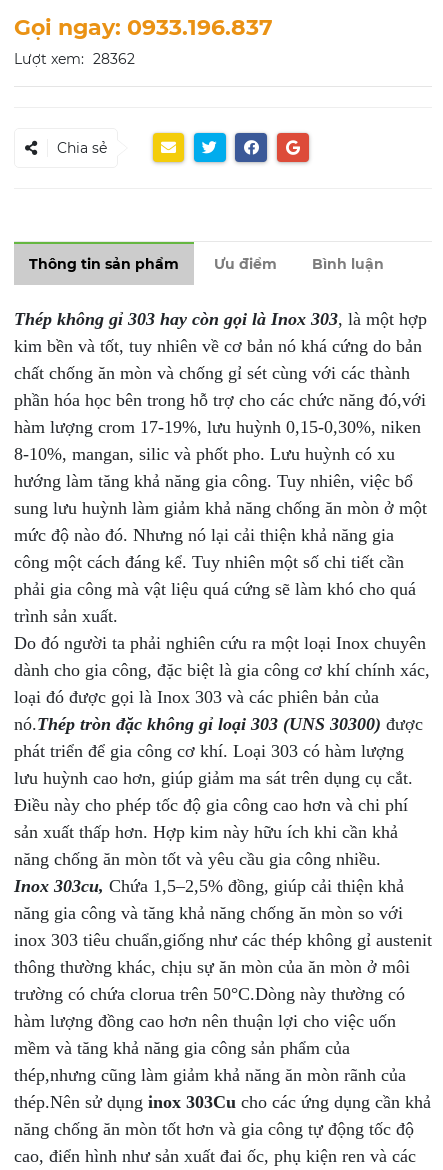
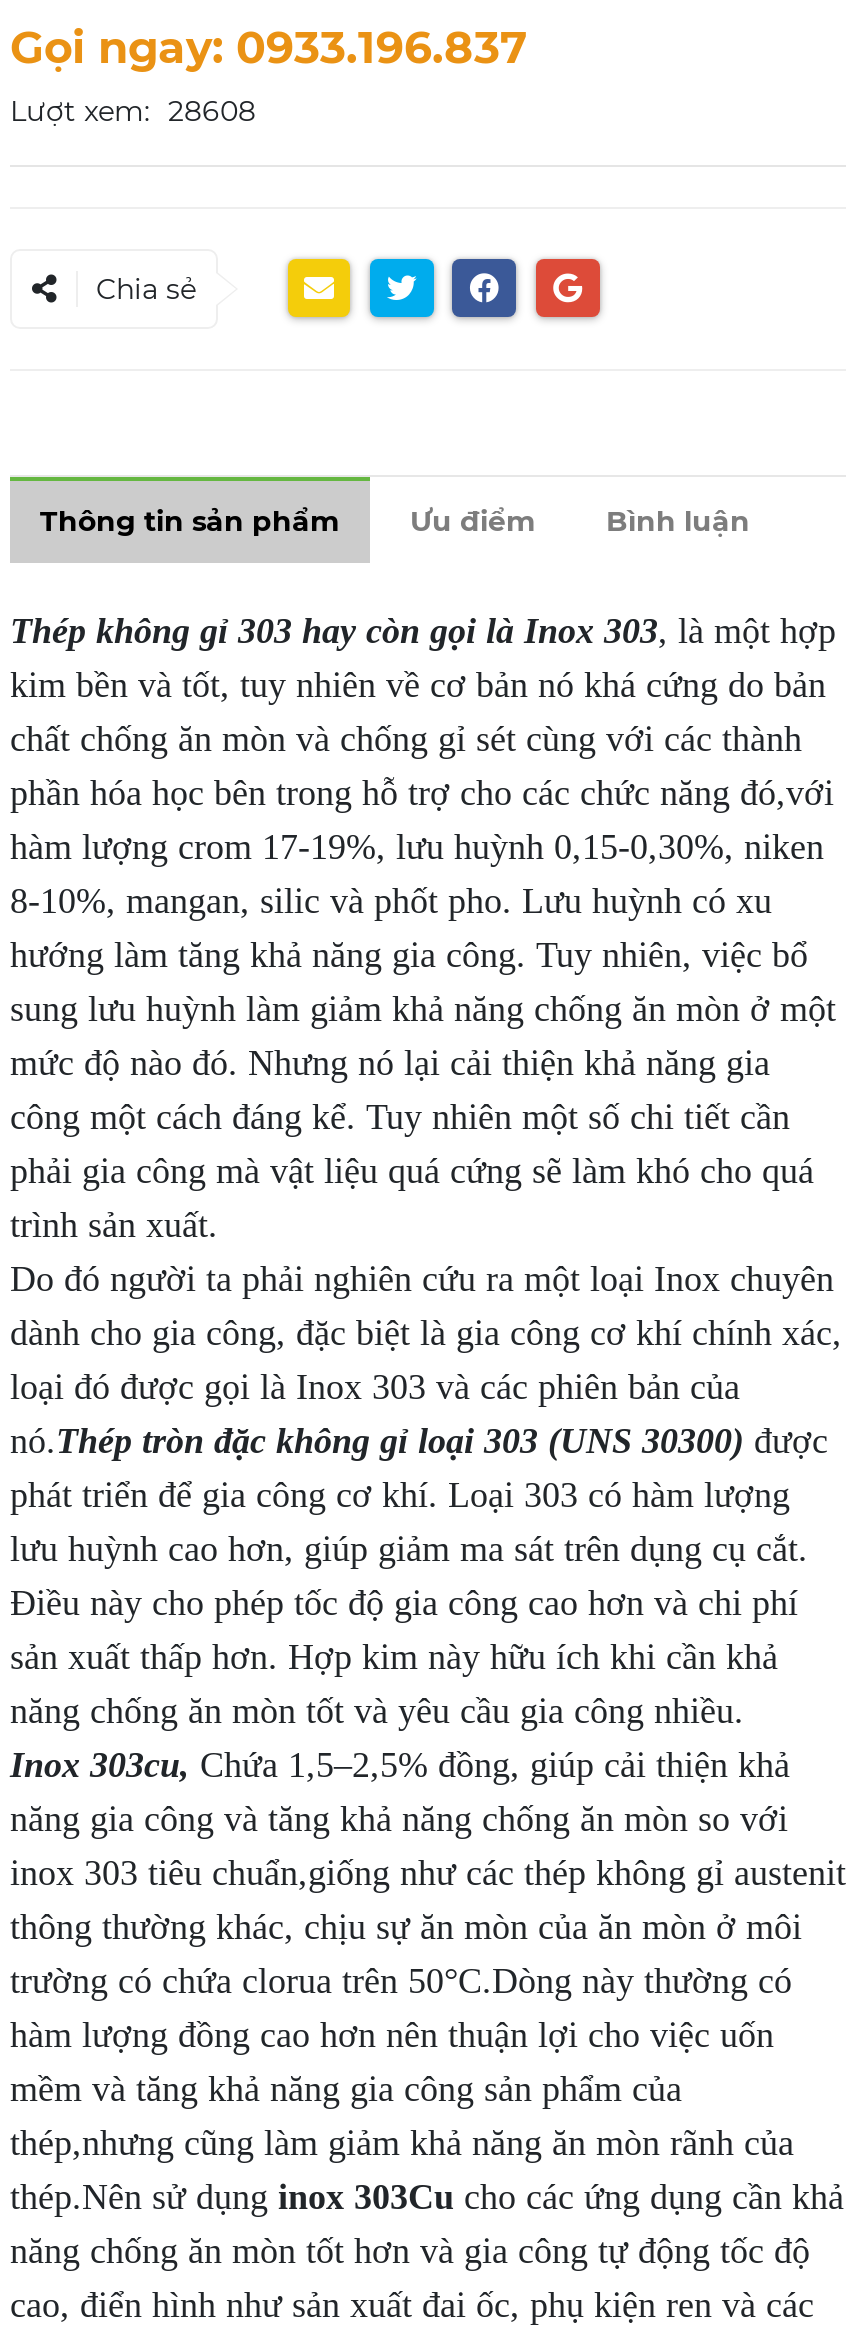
[14,50,135,68] Lượt xem: 28362 -> [10,92,256,128] Lượt xem: 28608

